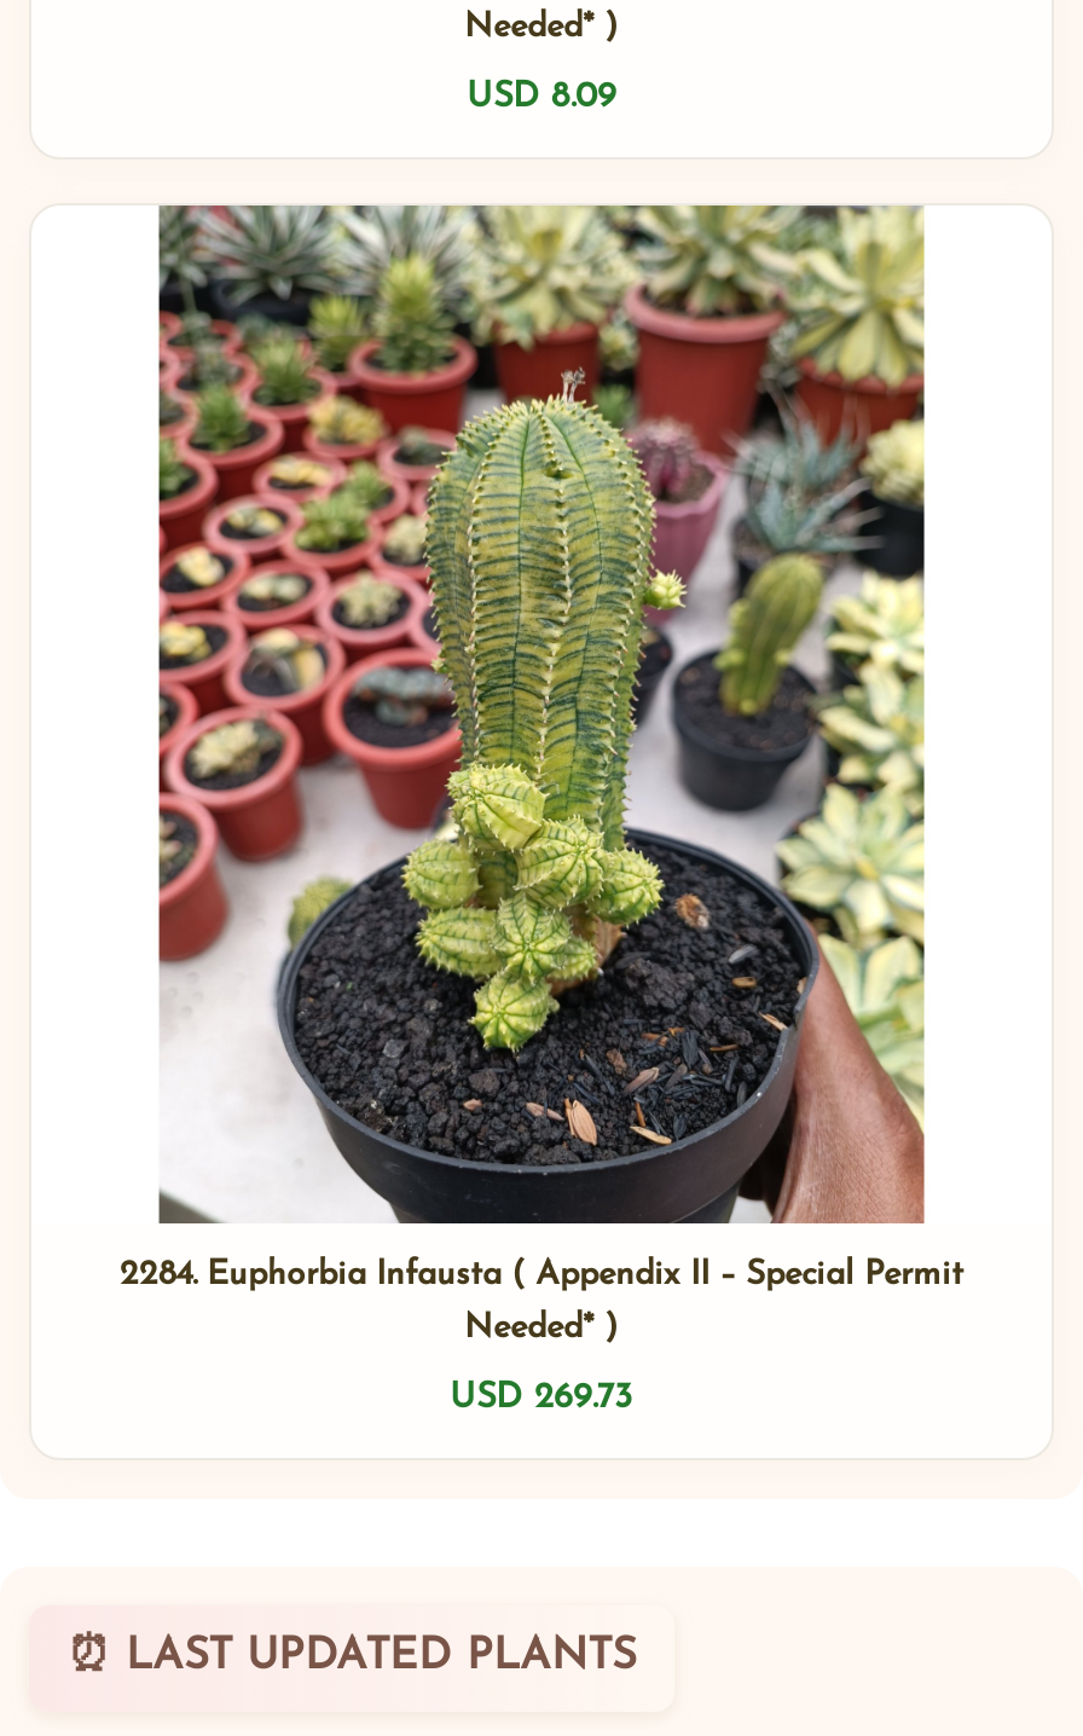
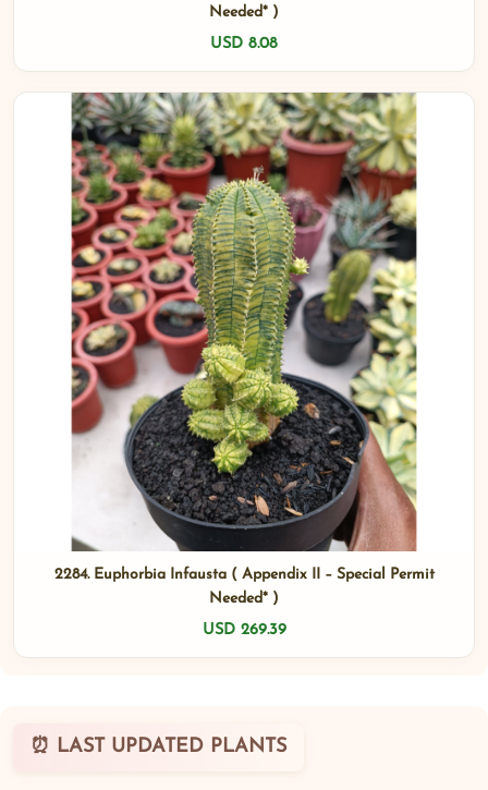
[467,81,616,117] USD 8.09 -> [210,36,278,53] USD 8.08
[450,1381,633,1418] USD 269.73 -> [202,623,286,639] USD 269.39

